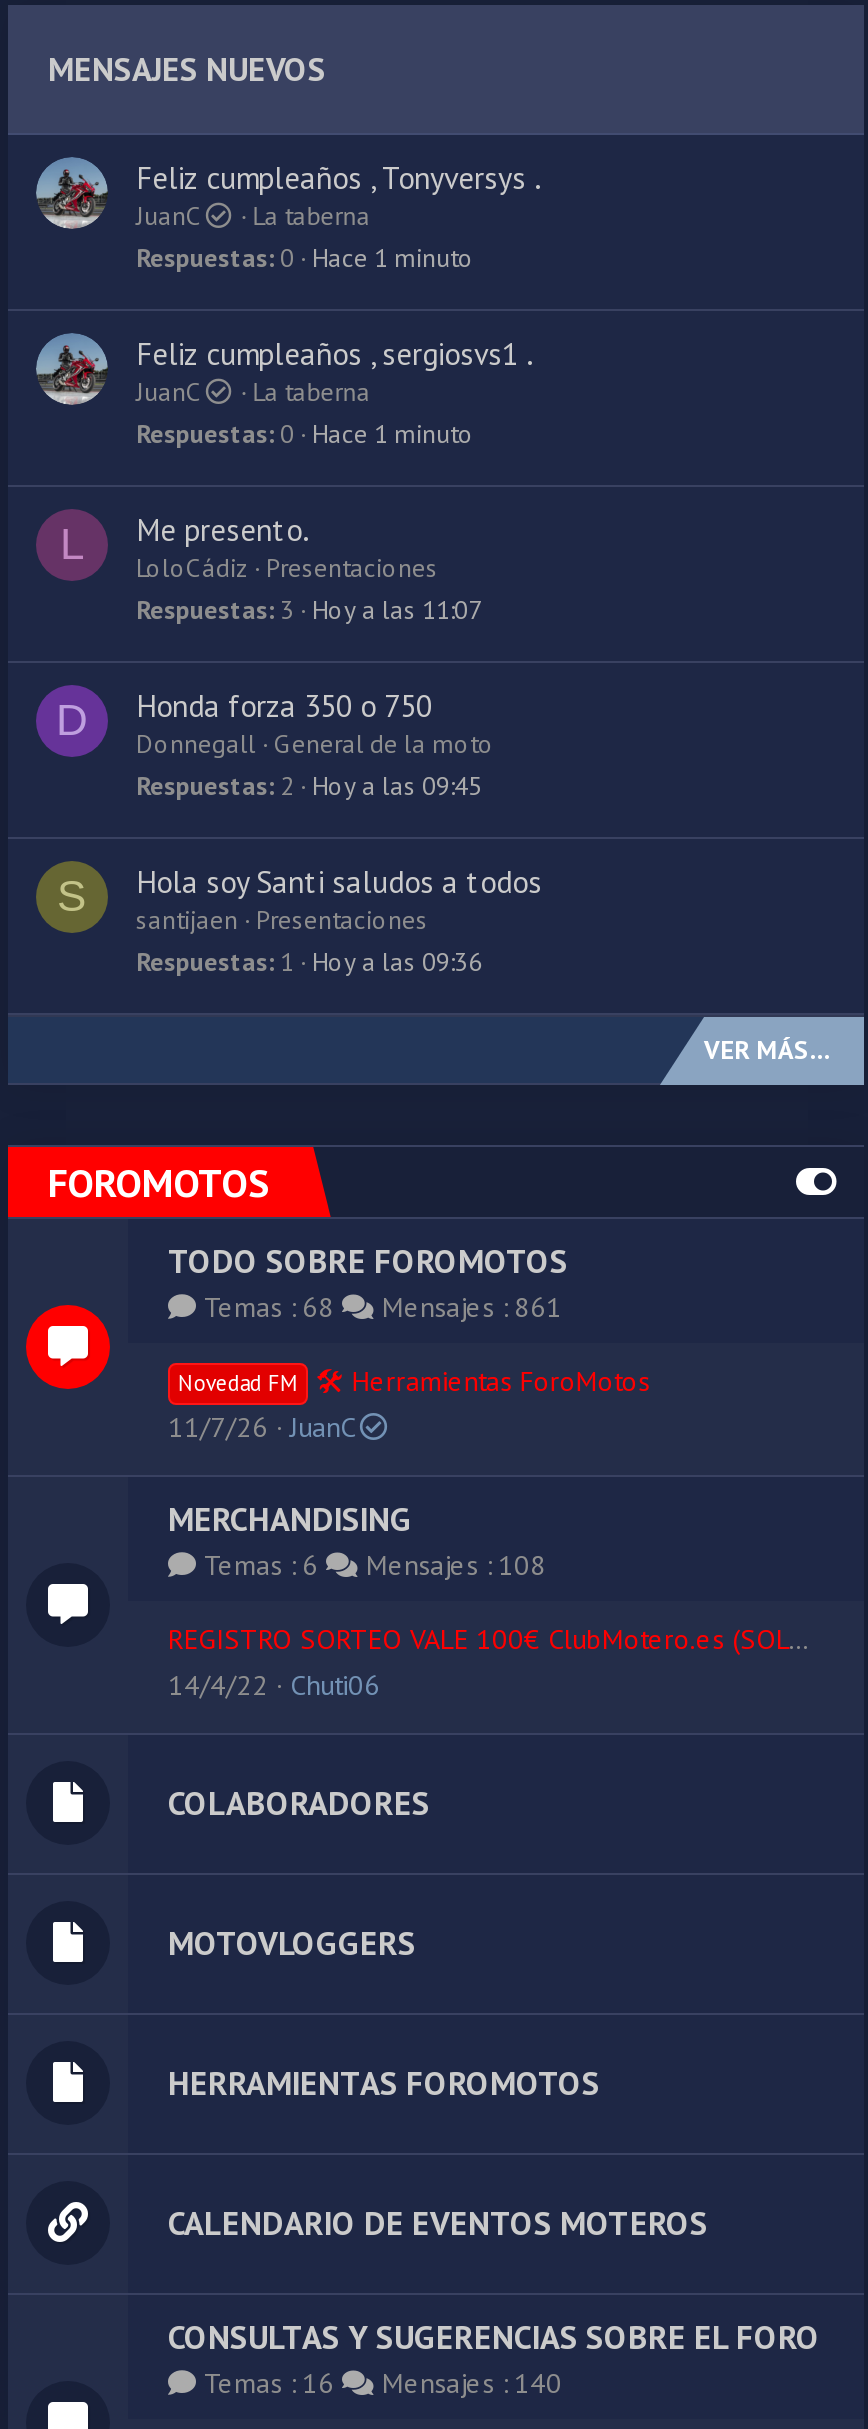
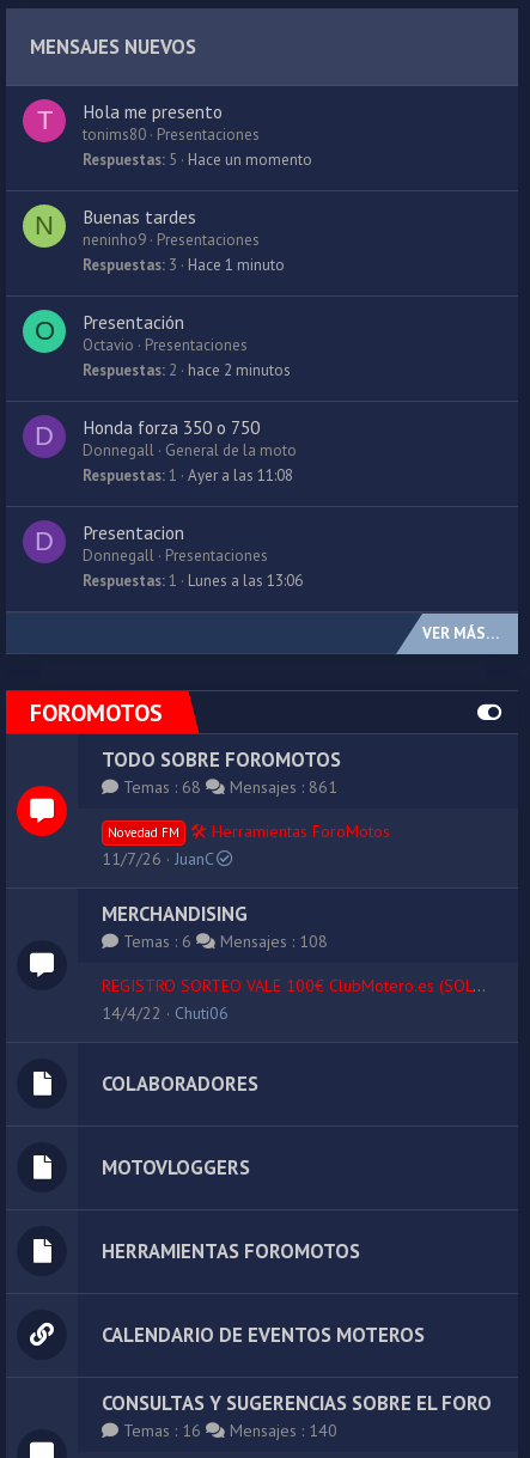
[136,158,540,275] Feliz cumpleaños , Tonyversys . | JuanC | La taberna | Respuestas 0 Hace 1 minuto -> [36,100,312,170] T | Hola me presento | tonims80 Presentaciones | Respuestas 5 Hace un momento
[136,334,532,451] Feliz cumpleaños , sergiosvs1 . | JuanC | La taberna | Respuestas 0 Hace 1 minuto -> [35,205,285,275] N | Buenas tardes | neninho9 Presentaciones | Respuestas 3 Hace 1 minuto
[60,510,482,627] L | Me presento. | LoloCádiz Presentaciones | Respuestas 3 Hoy a las 11:07 -> [34,310,291,380] O | Presentación | Octavio Presentaciones | Respuestas 2 hace 2 minutos
[136,769,482,803] Respuestas 2 Hoy a las 09:45 -> [83,465,293,486] Respuestas 1 Ayer a las 11:08
[57,862,542,979] S | Hola soy Santi saludos a todos | santijaen Presentaciones | Respuestas 1 Hoy a las 09:36 -> [35,521,303,591] D | Presentacion | Donnegall Presentaciones | Respuestas 1 Lunes a las 13:06

